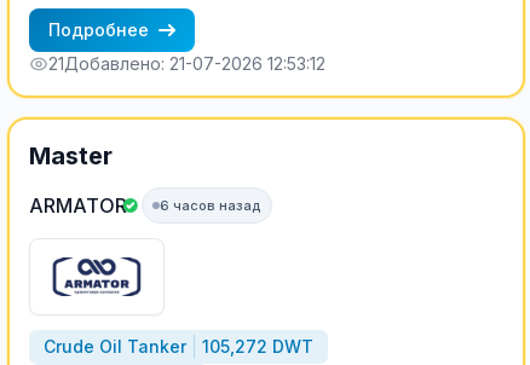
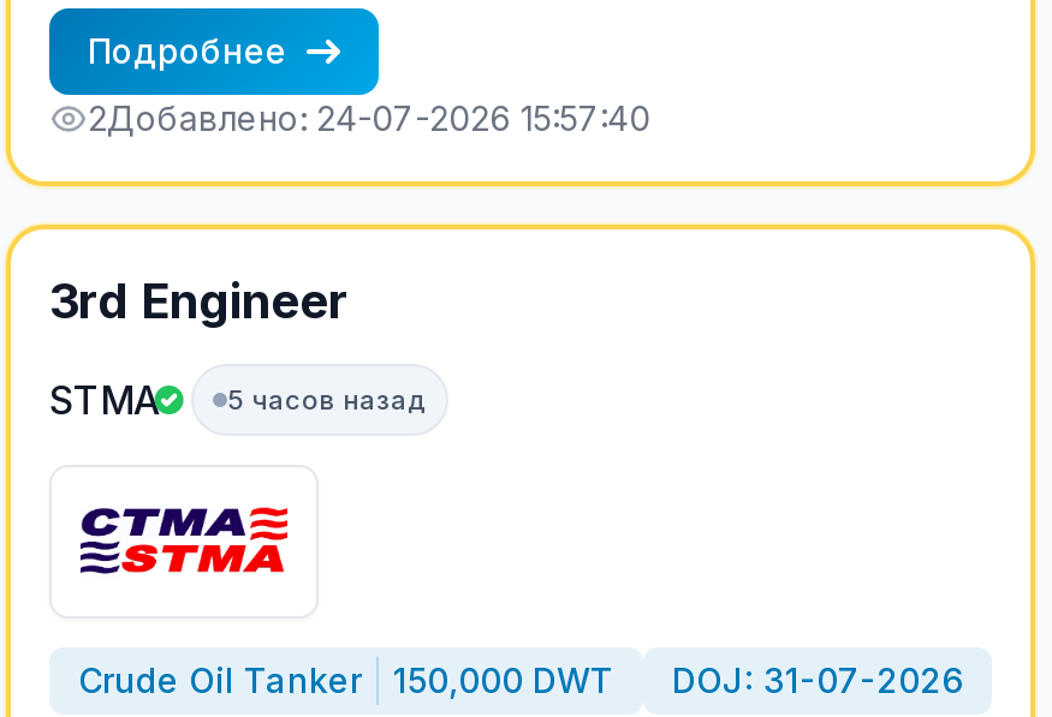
[48,53,326,74] 21Добавлено: 21-07-2026 12:53:12 -> [88,97,650,138] 2Добавлено: 24-07-2026 15:57:40
[29,141,113,170] Master -> [49,273,347,330] 3rd Engineer
[29,193,261,218] ARMATOR | 6 часов назад -> [49,376,427,424] STMA | 5 часов назад
[45,256,149,297] [image] -> [78,503,290,580] [image]
[202,336,313,357] 105,272 DWT -> [393,659,963,700] 150,000 DWT | DOJ: 31-07-2026

